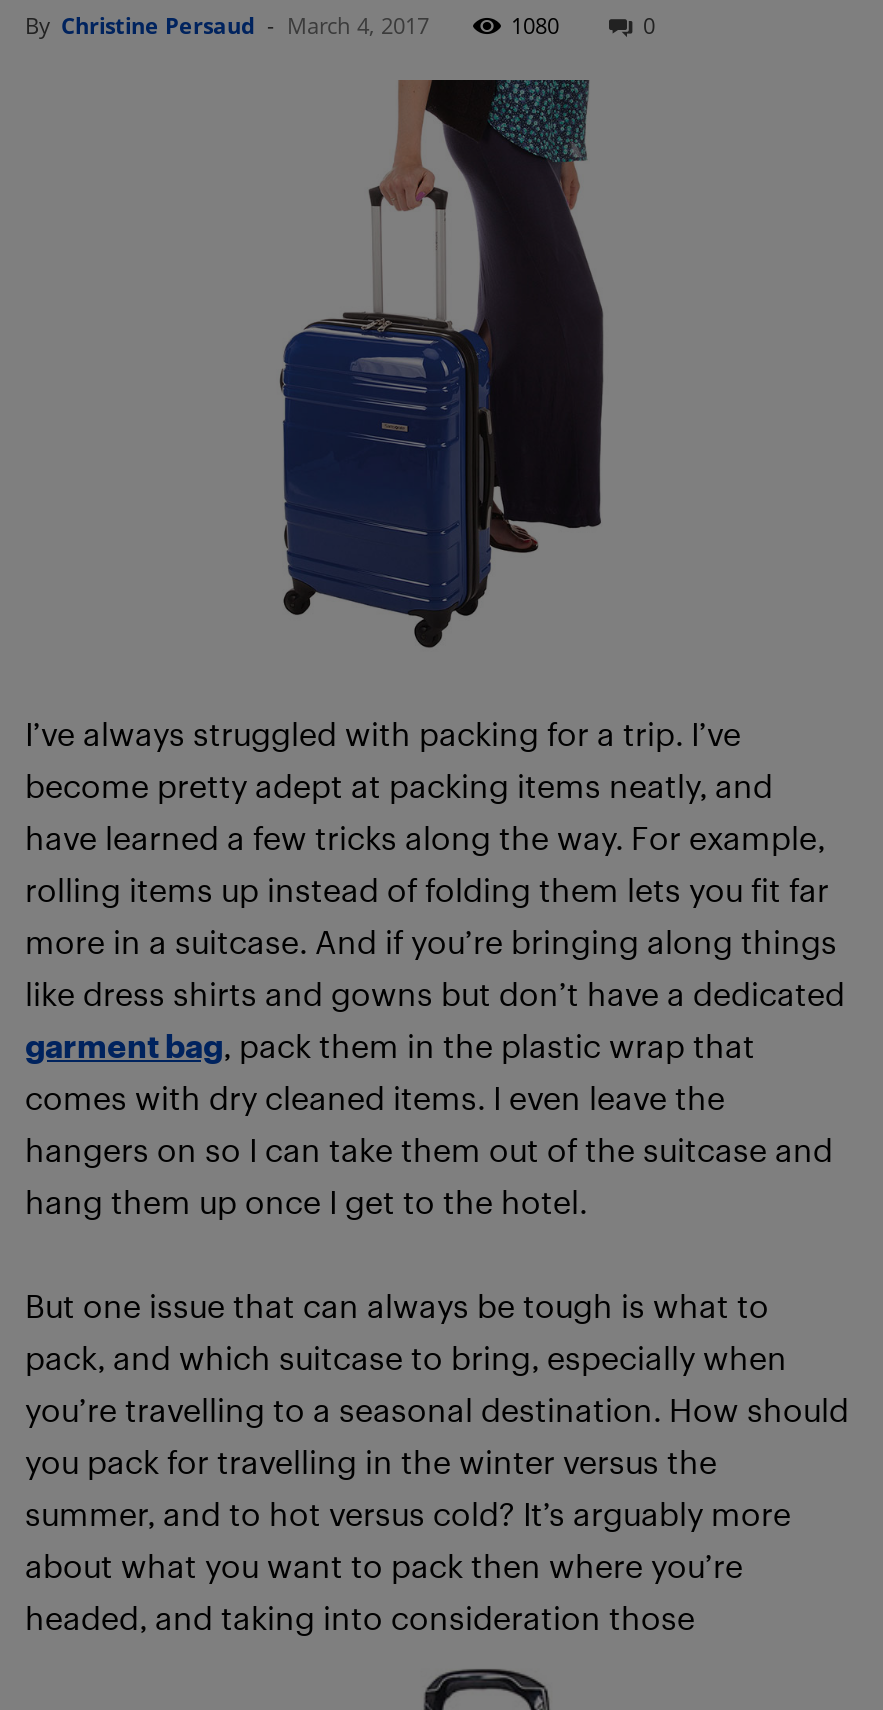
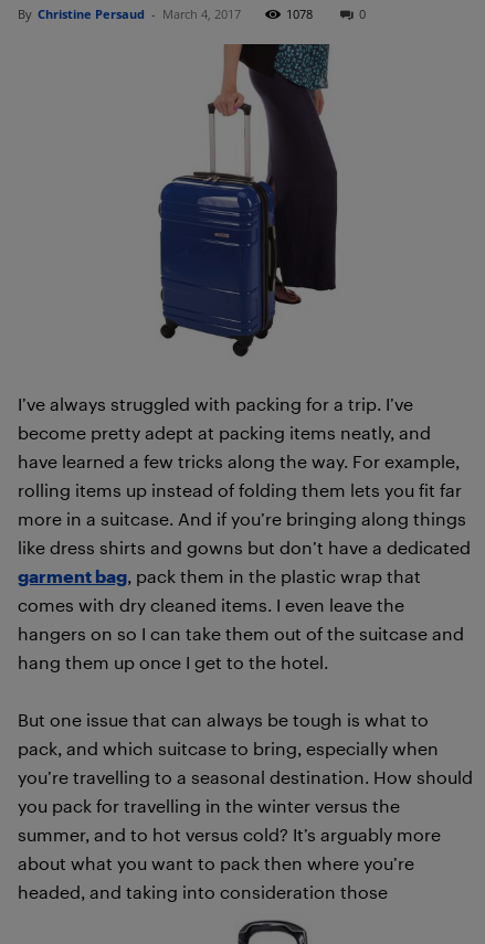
[511,10,559,40] 1080 -> [286,6,313,22] 1078

